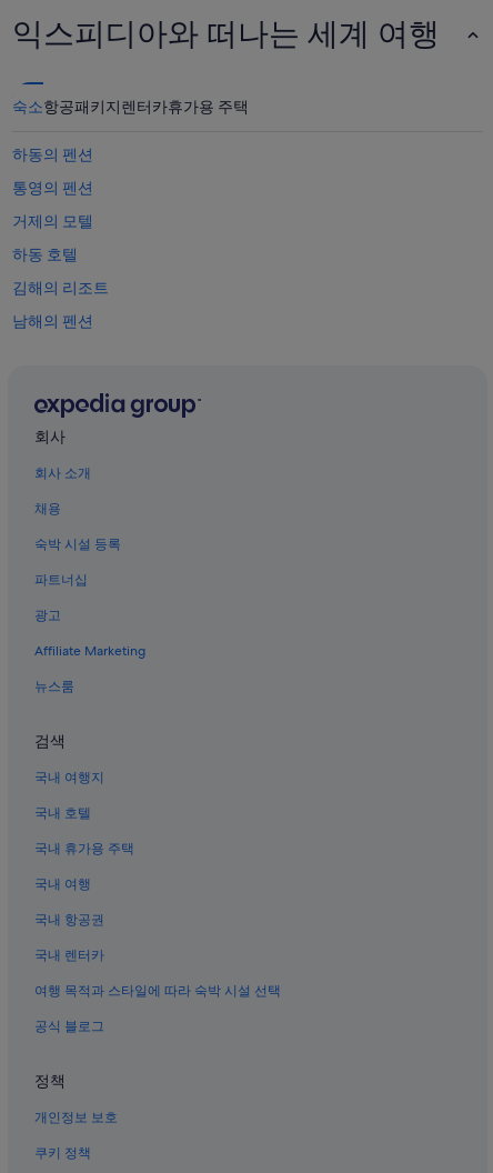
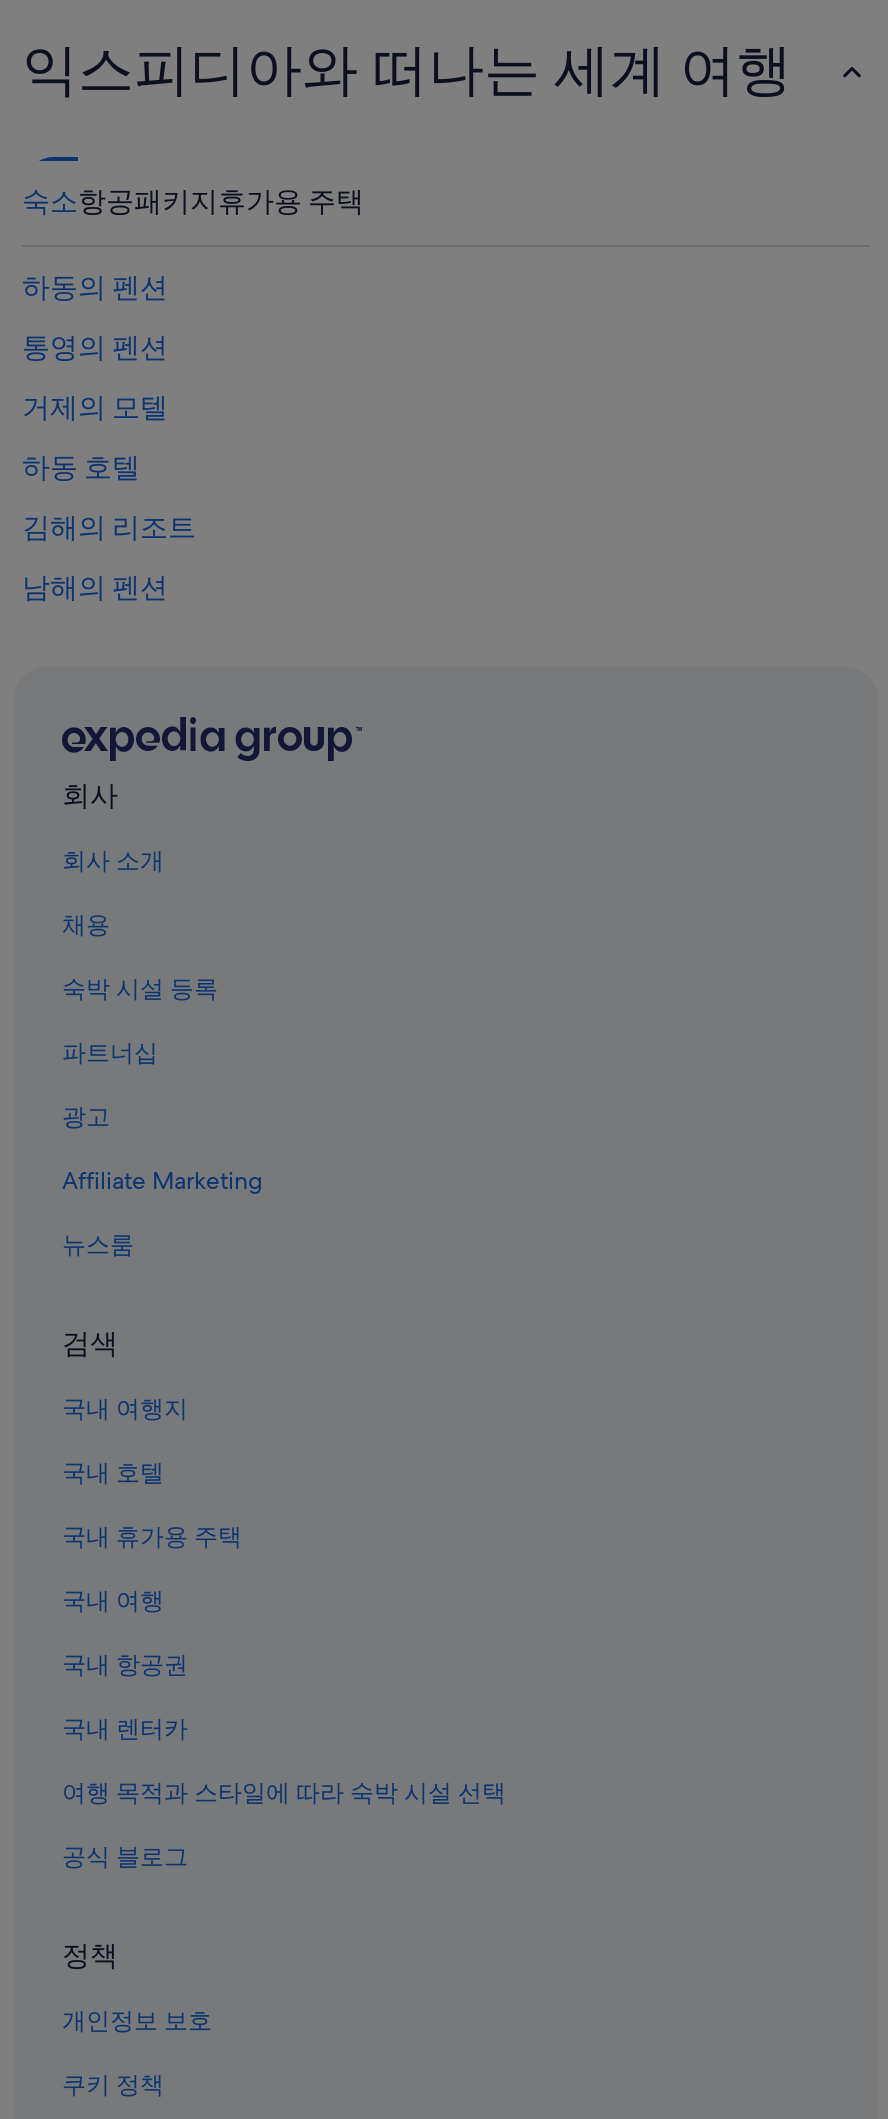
[12,97,249,117] 숙소항공패키지렌터카휴가용 주택 -> [22,183,364,219] 숙소항공패키지휴가용 주택

